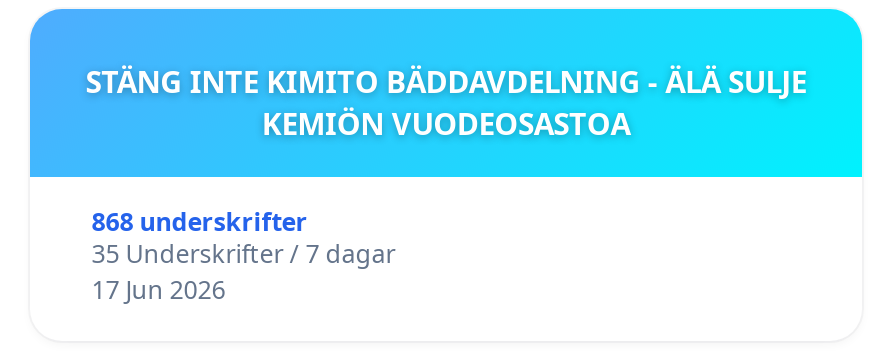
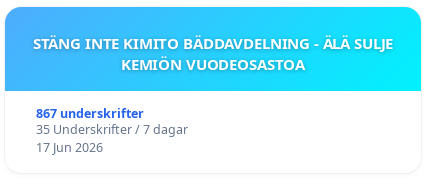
[92,204,308,238] 868 underskrifter -> [36,105,144,122] 867 underskrifter

